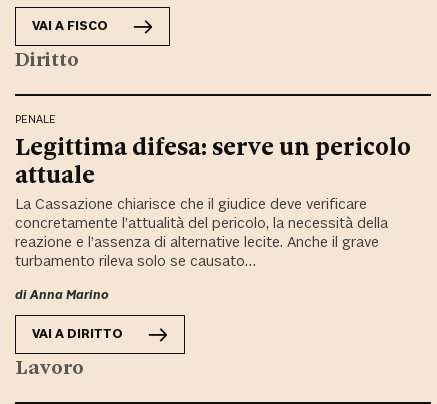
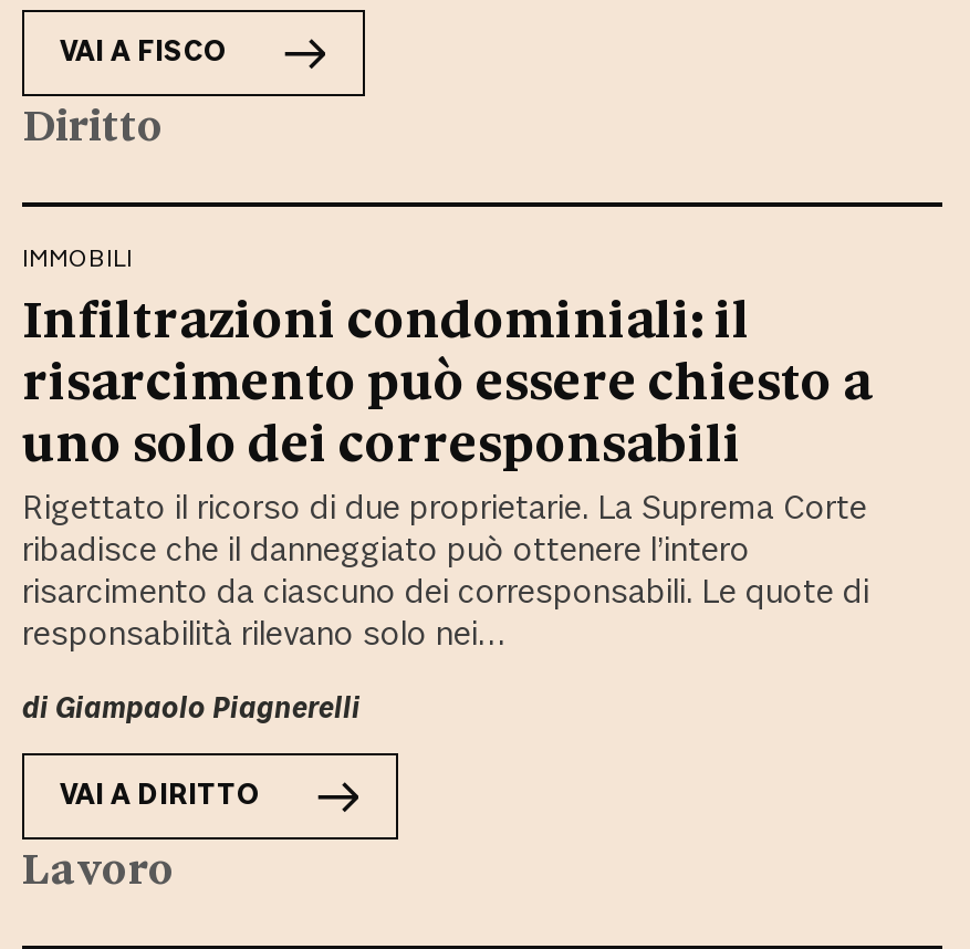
[15,112,411,271] PENALE | Legittima difesa: serve un pericolo | attuale | La Cassazione chiarisce che il giudice deve verificare | concretamente l’attualità del pericolo, la necessità della | reazione e l’assenza di alternative lecite. Anche il grave | turbamento rileva solo se causato… -> [22,242,872,656] IMMOBILI | Infiltrazioni condominiali: il | risarcimento può essere chiesto a | uno solo dei corresponsabili | Rigettato il ricorso di due proprietarie. La Suprema Corte | ribadisce che il danneggiato può ottenere l’intero | risarcimento da ciascuno dei corresponsabili. Le quote di | responsabilità rilevano solo nei…
[15,287,109,303] di Anna Marino -> [22,692,361,727] di Giampaolo Piagnerelli

